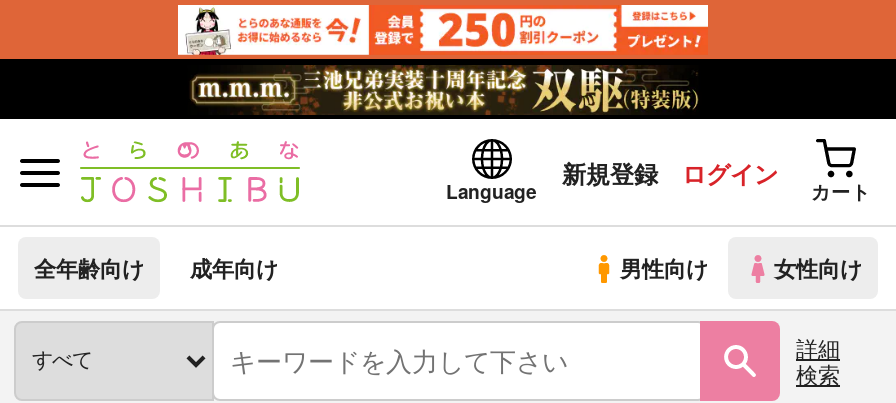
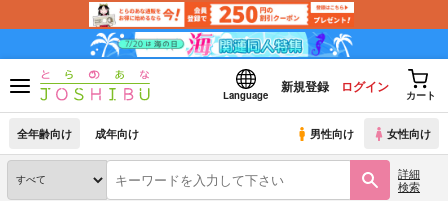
[6,57,890,121] [image] -> [3,28,445,60] [image]

